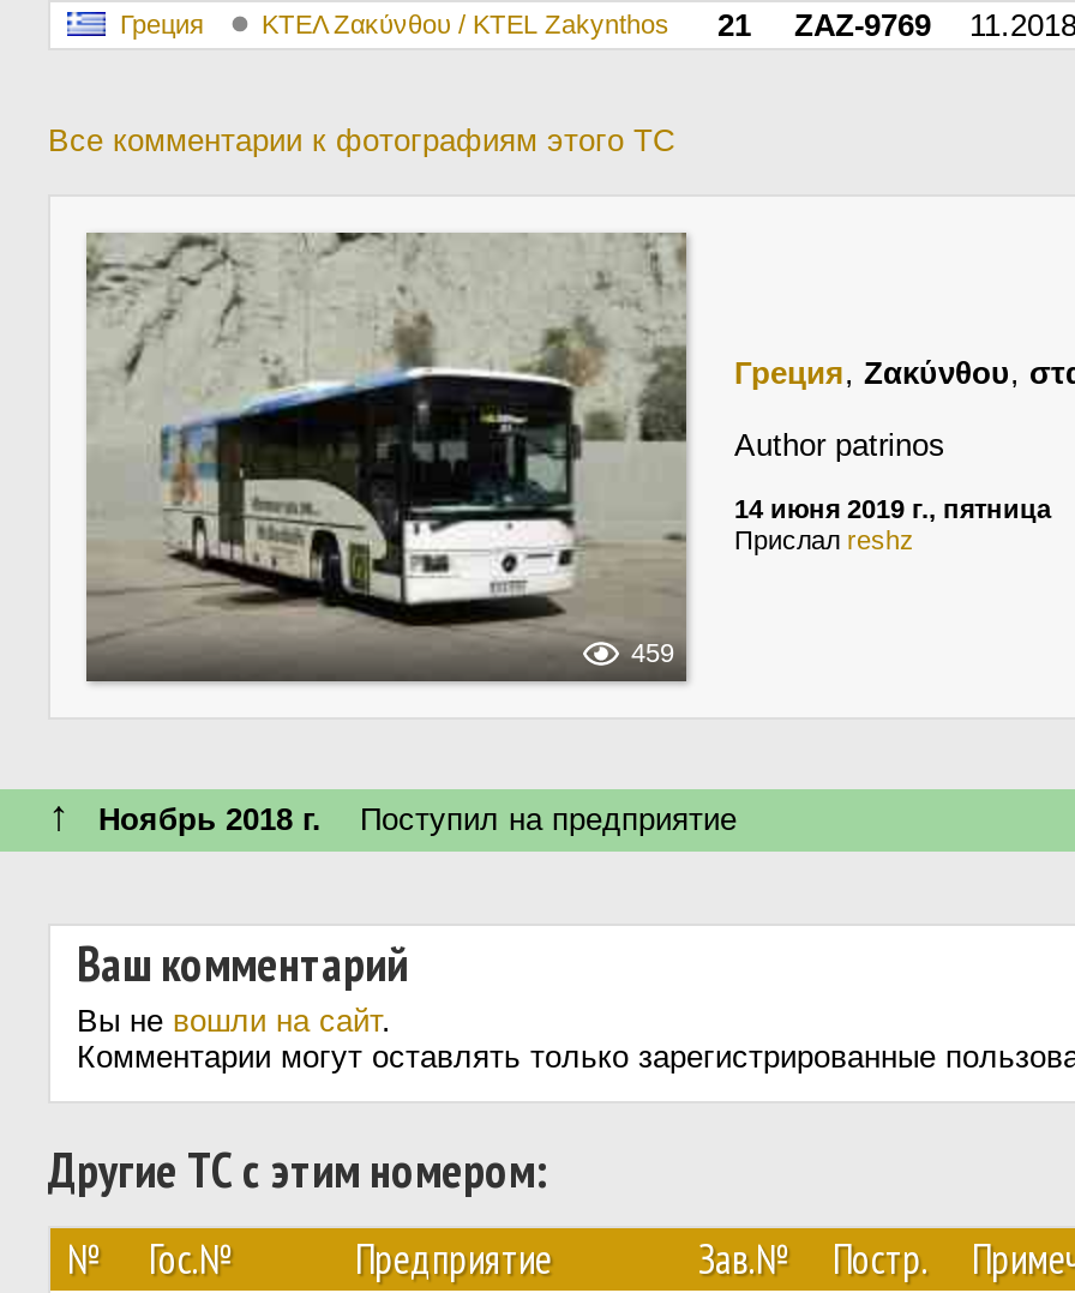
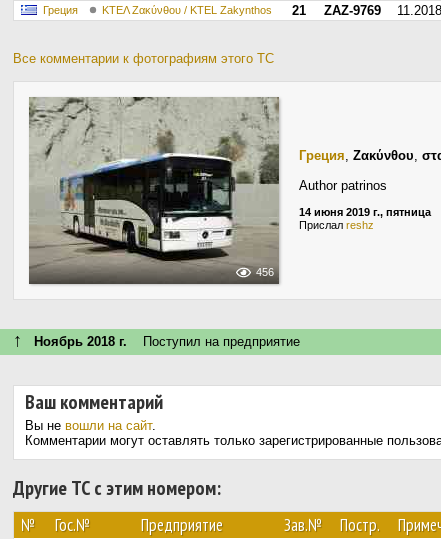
[631,638,674,667] 459 -> [256,266,274,278] 456

